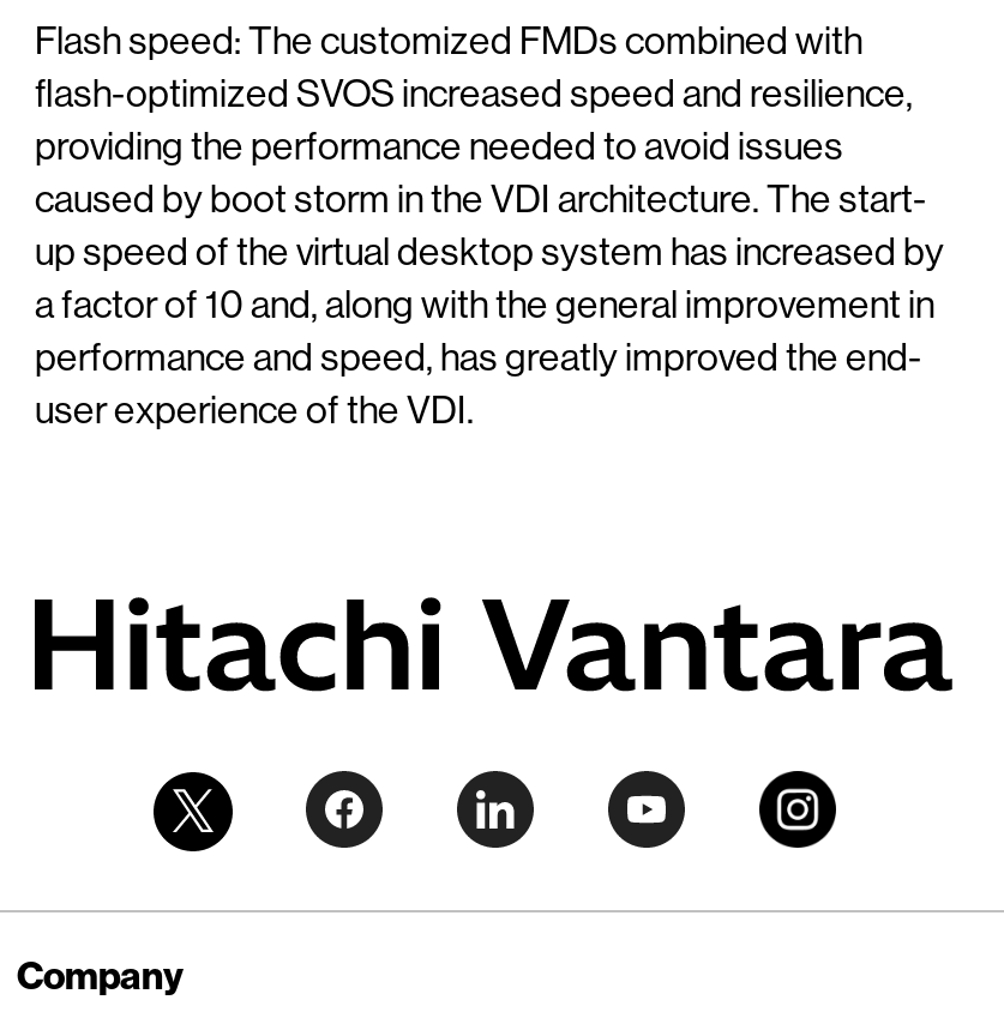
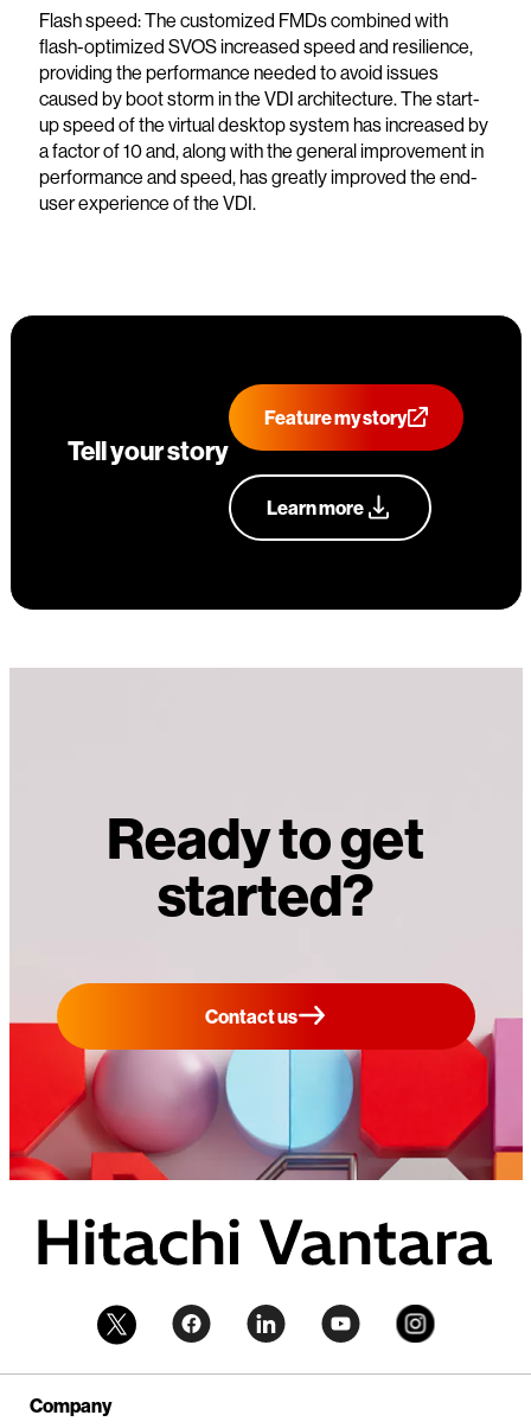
none -> [8,669,524,1181] [image] | Ready to get | started? | Contact us
none -> [9,314,523,611] [image] | Tell your story
none -> [264,406,407,429] Feature my story
none -> [267,496,364,519] Learn more

